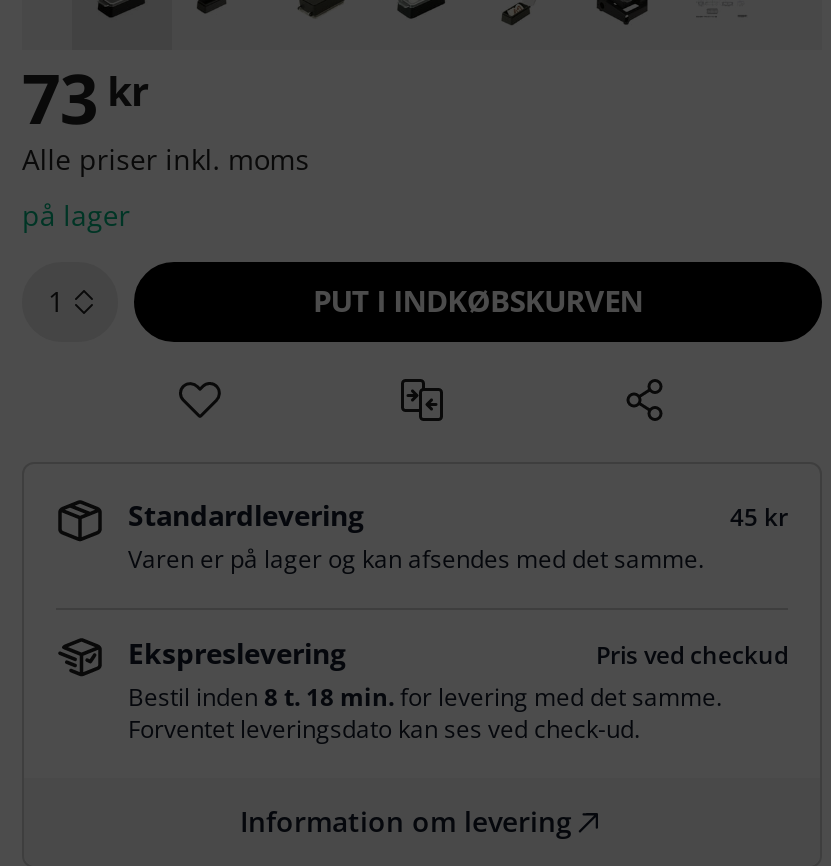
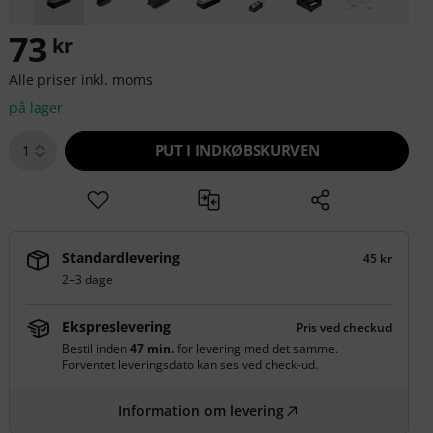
[128,542,704,576] Varen er på lager og kan afsendes med det samme. -> [62,271,113,288] 2–3 dage
[128,680,722,714] Bestil inden 8 t. 18 min. for levering med det samme. -> [62,340,338,357] Bestil inden 47 min. for levering med det samme.

